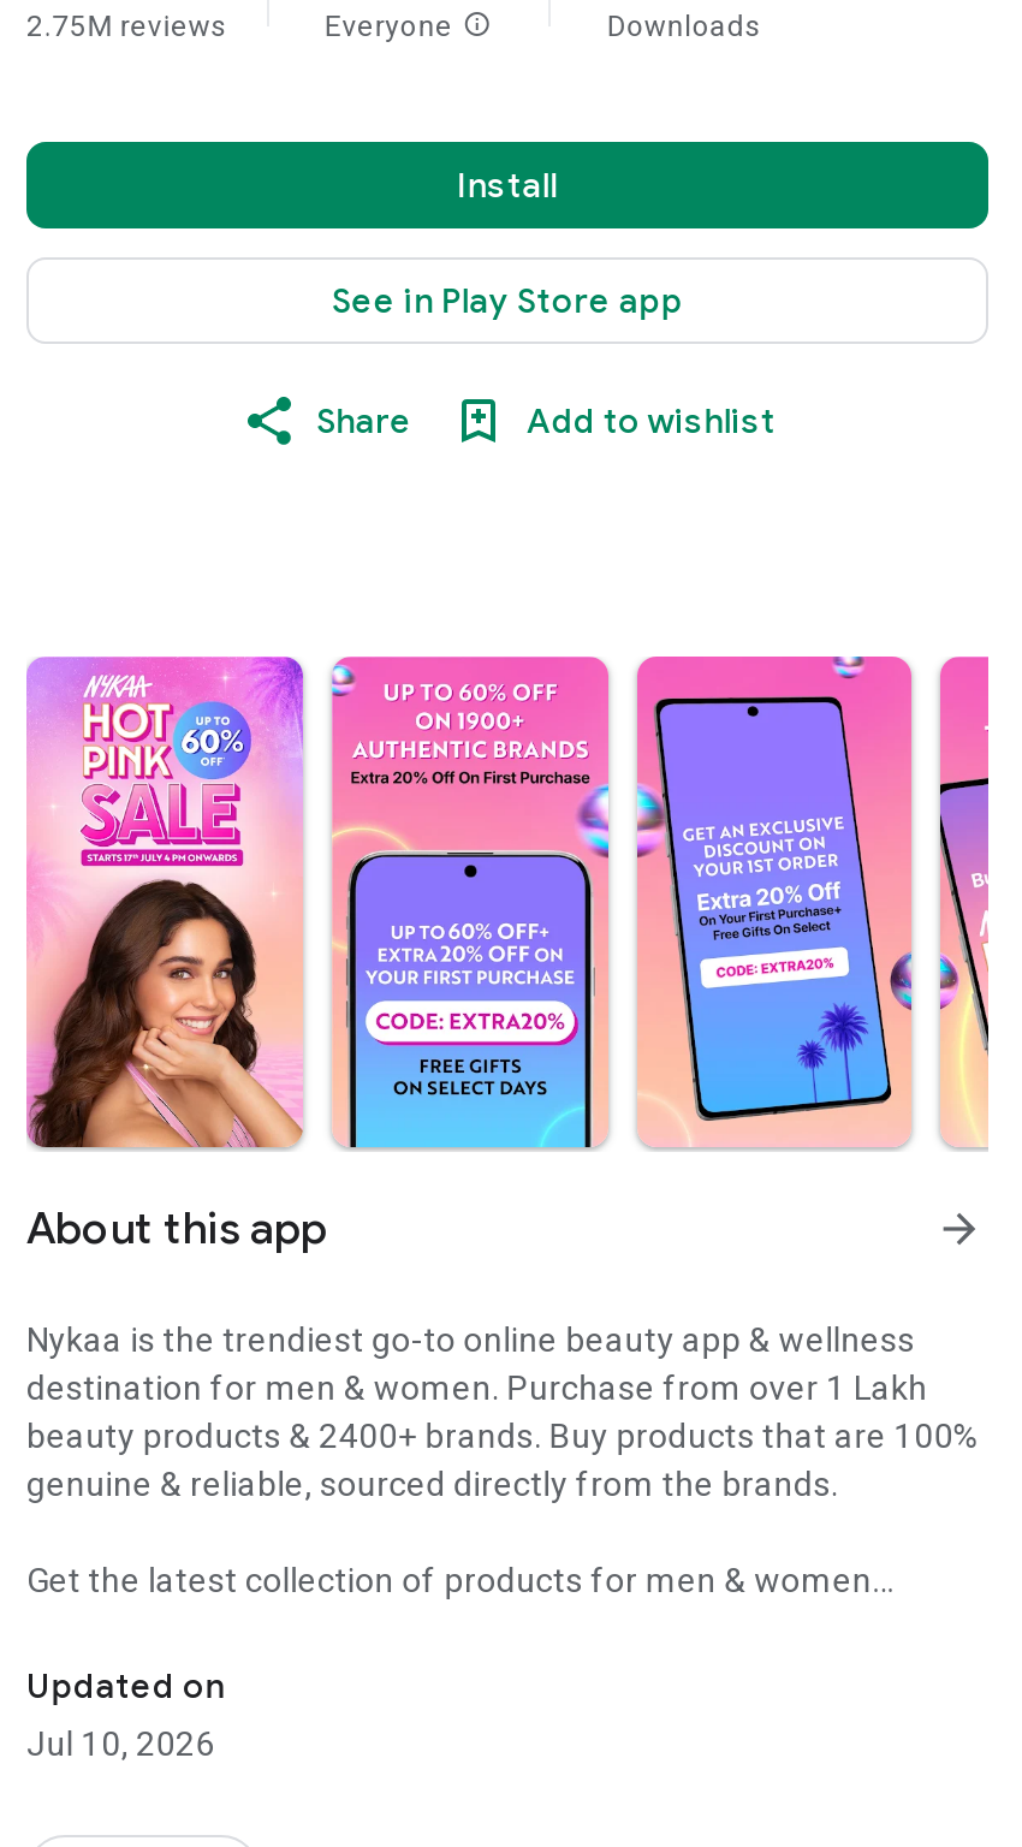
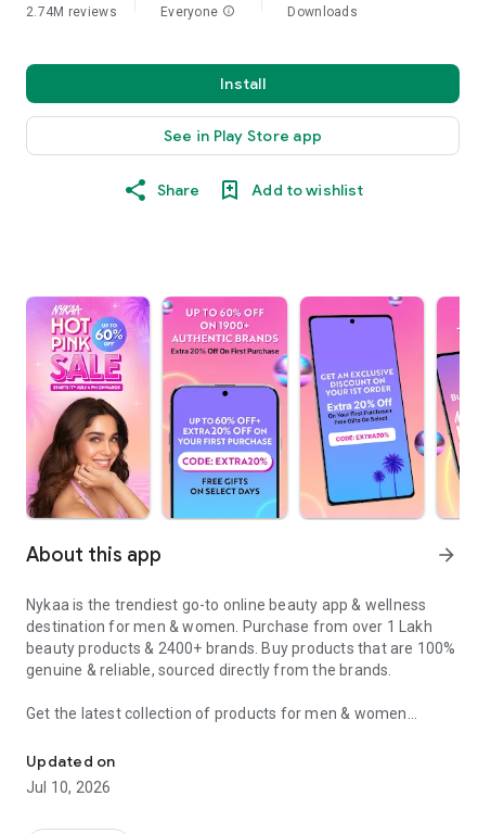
[26,10,228,43] 2.75M reviews -> [26,4,117,20] 2.74M reviews

